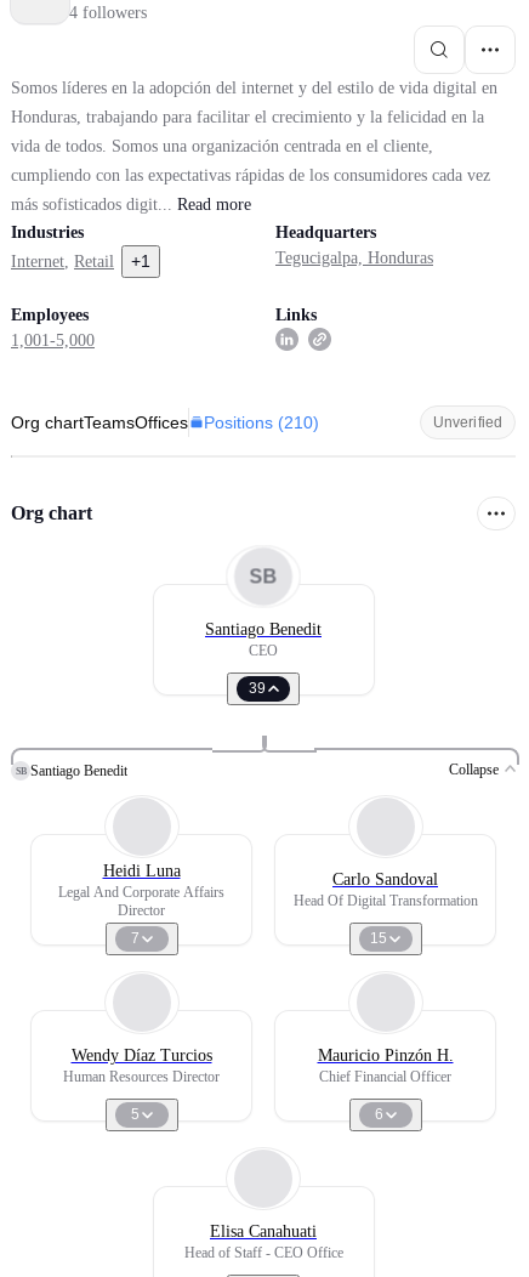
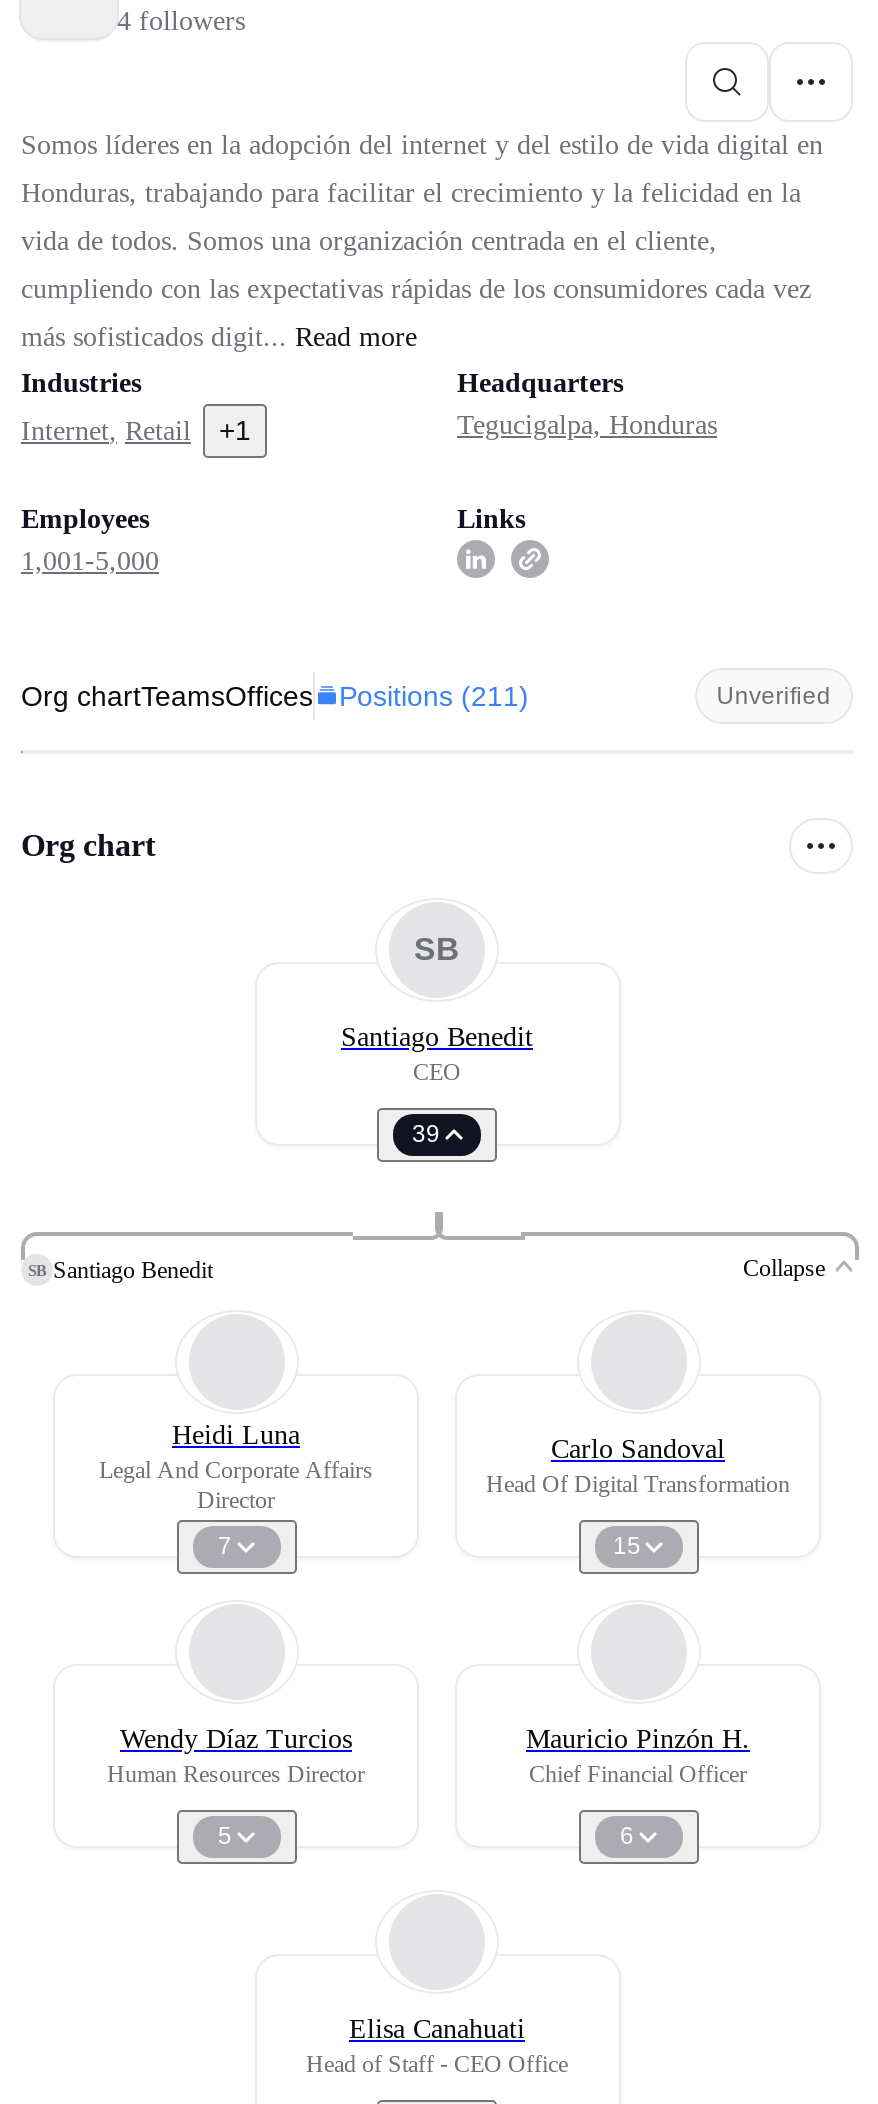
[11,413,319,432] Org chartTeamsOffices Positions (210) -> [21,680,529,712] Org chartTeamsOffices Positions (211)

